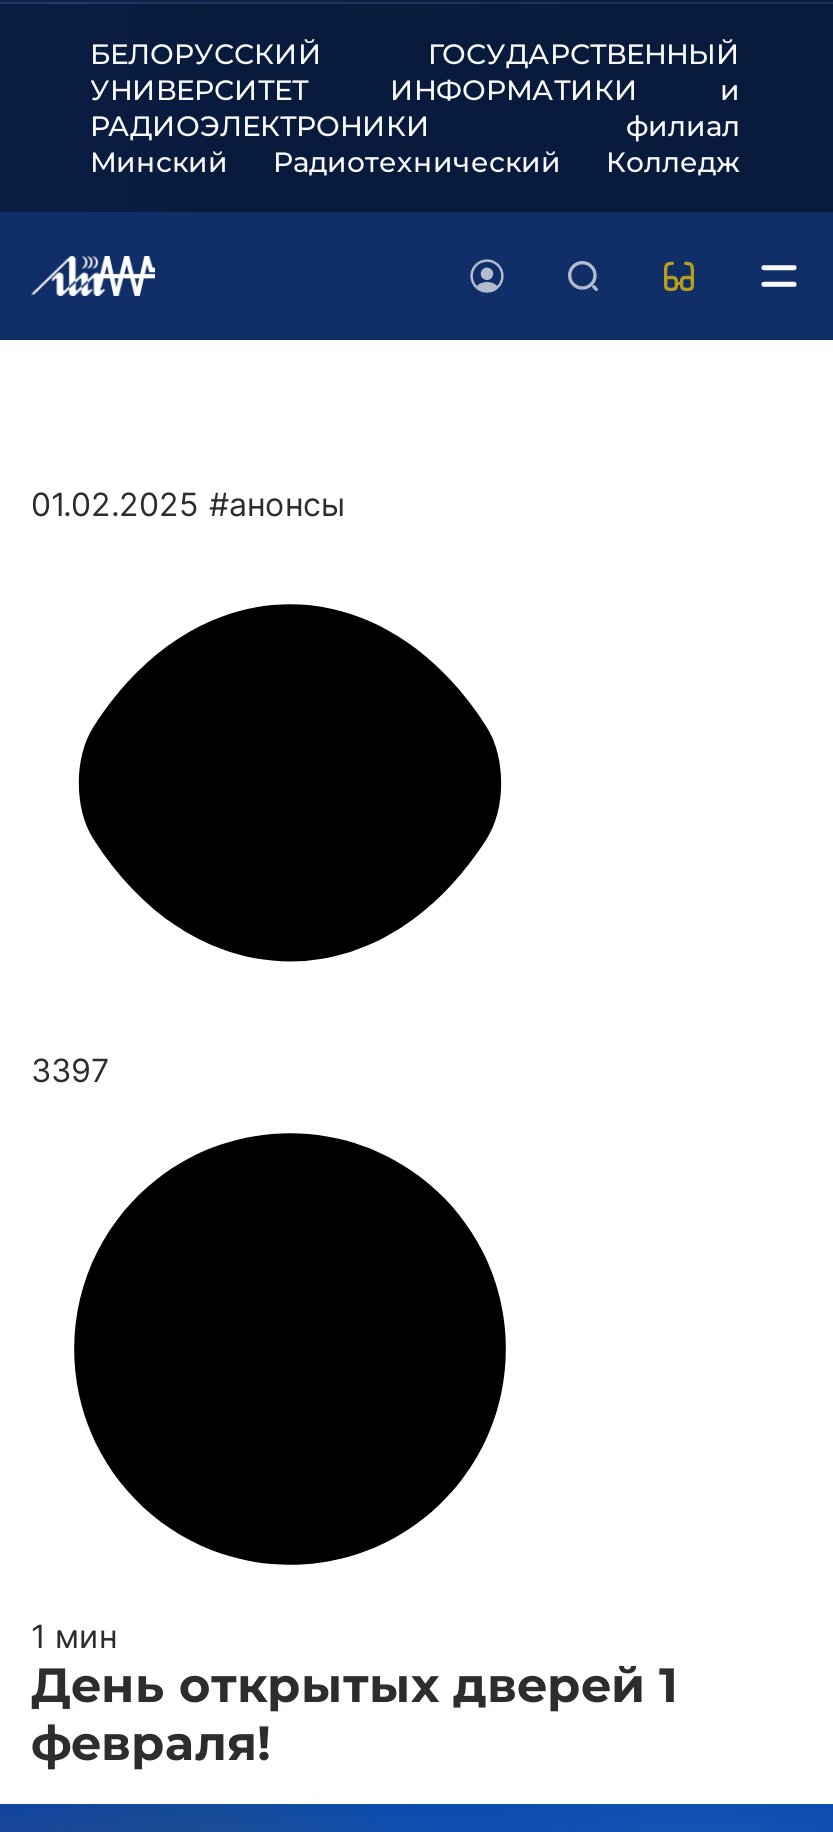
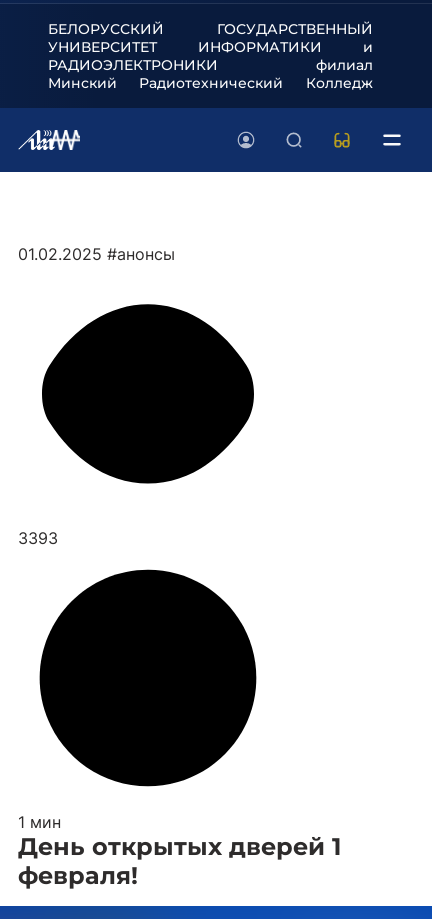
[31,1050,109,1090] 3397 -> [18,528,58,548] 3393

